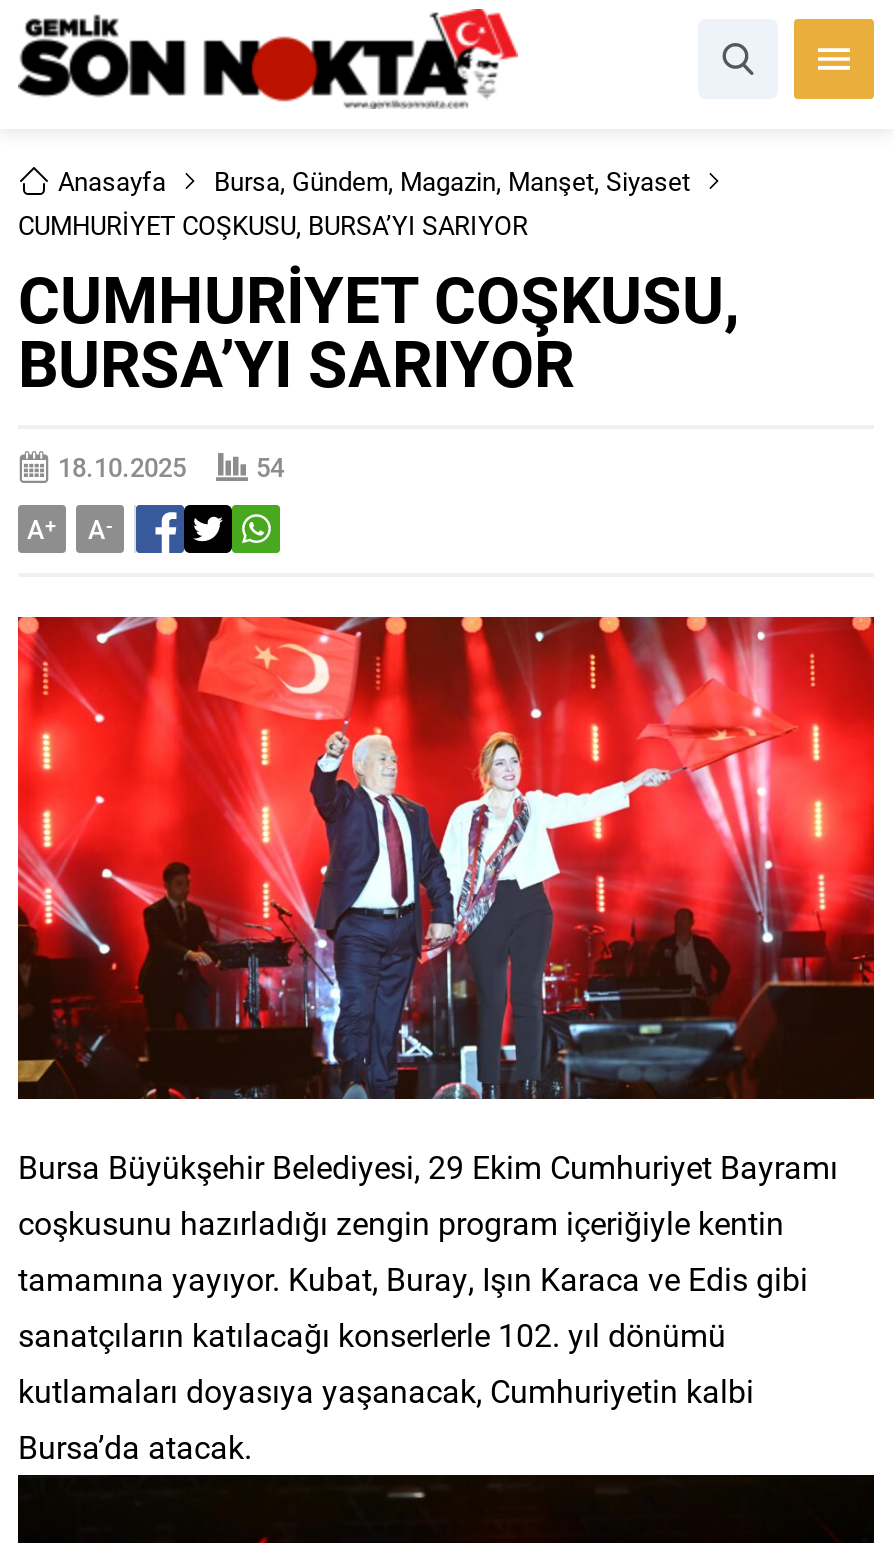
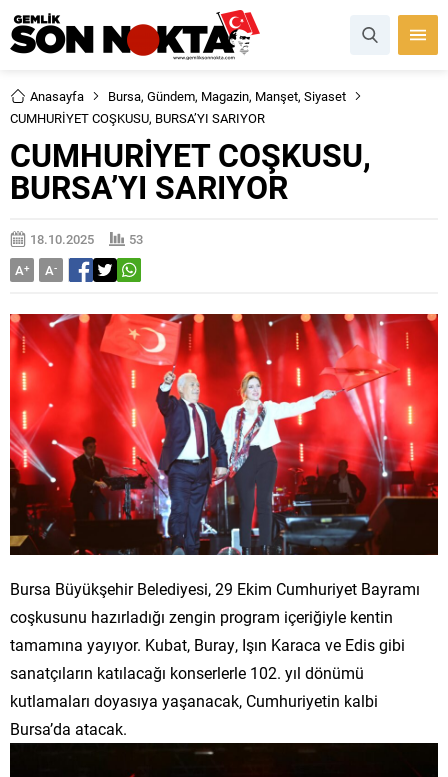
[58,449,284,485] 18.10.2025 54 -> [30,230,143,248] 18.10.2025 53

